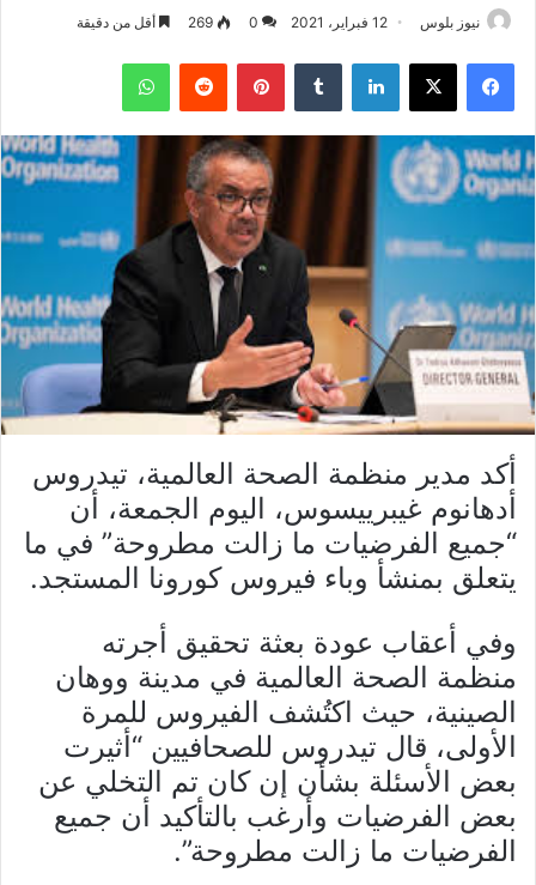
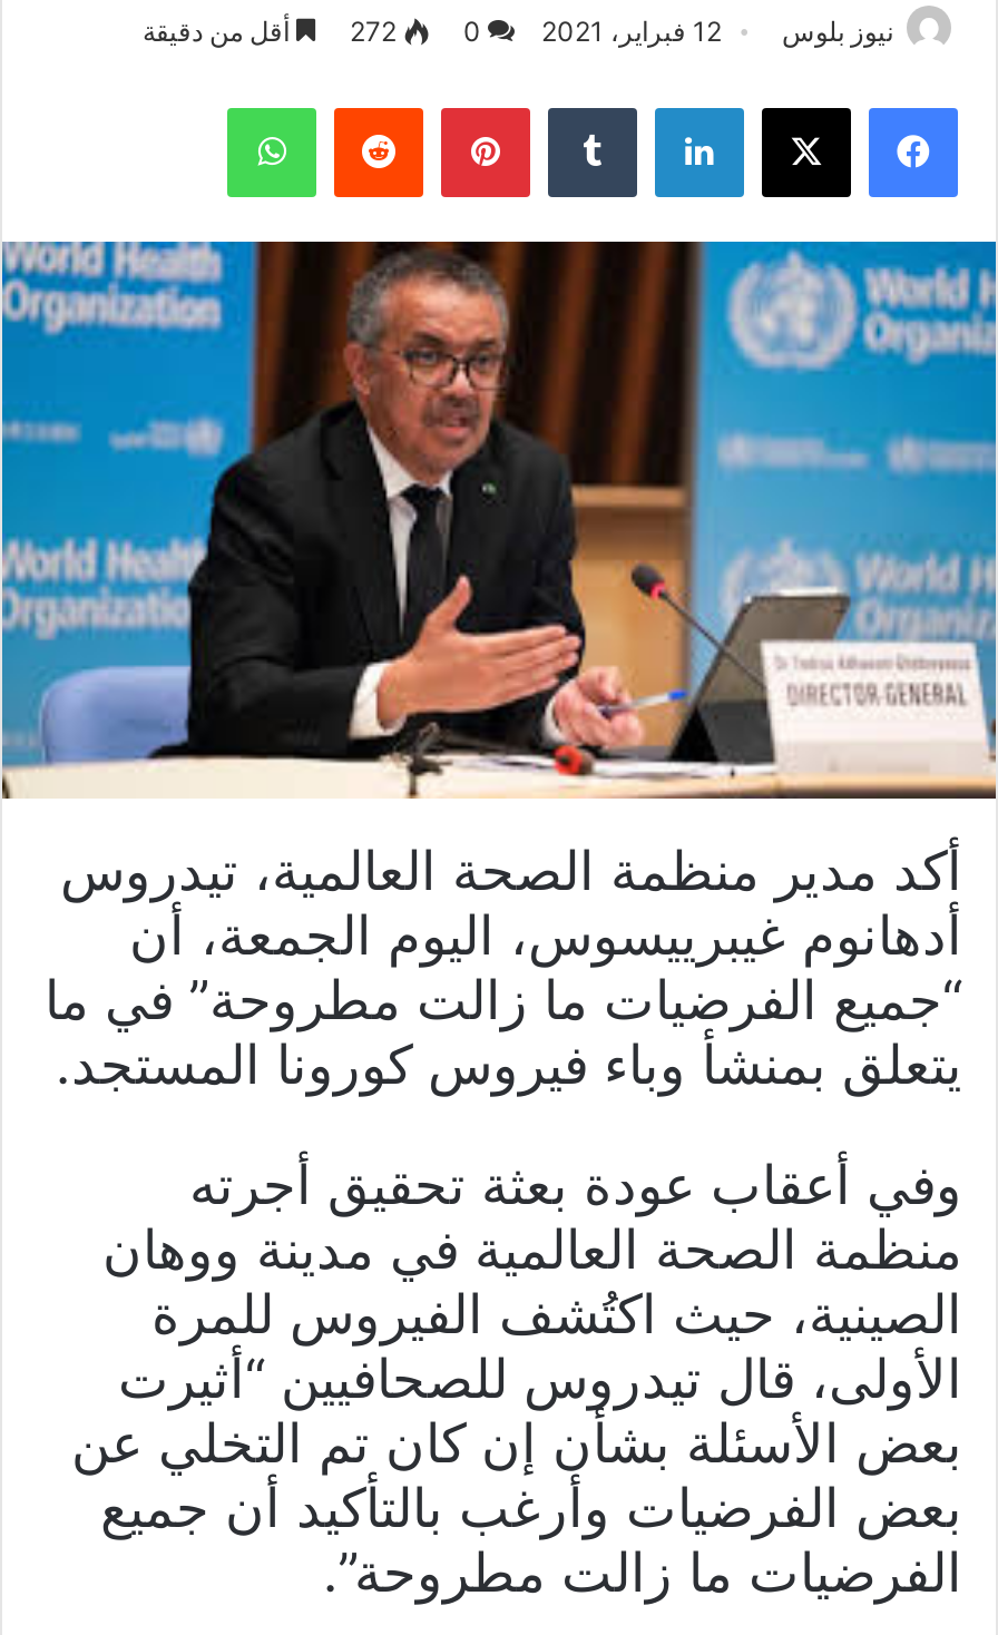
[188,13,213,31] 269 -> [350,14,397,48] 272

